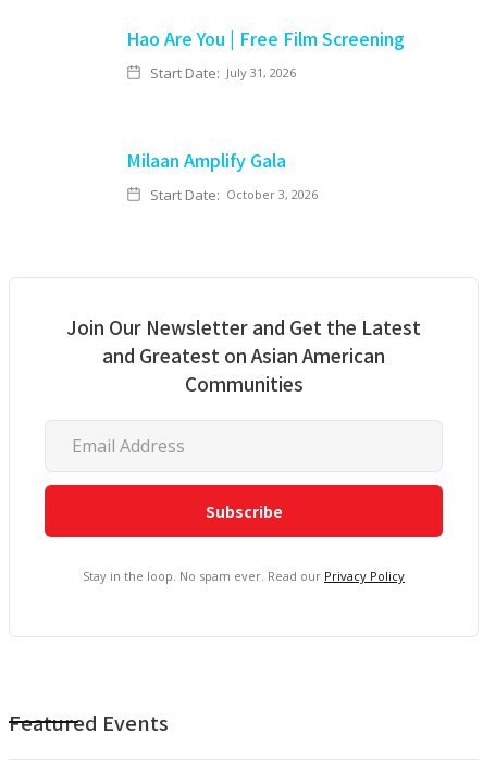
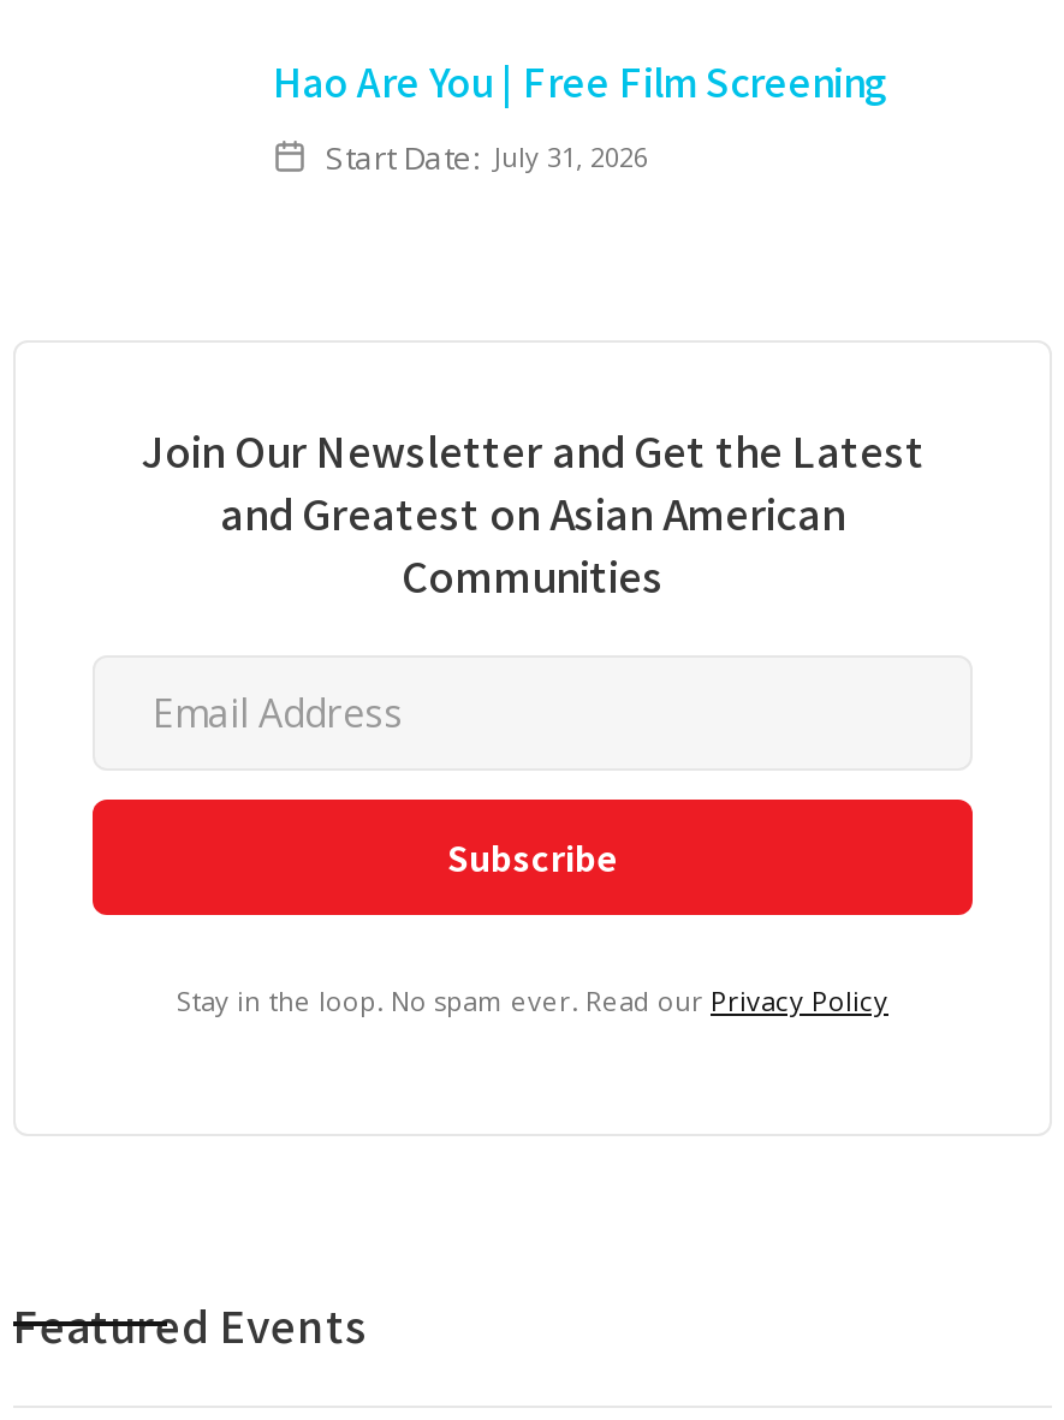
[126,147,318,204] Milaan Amplify Gala | Start Date: October 3, 2026 -> none

